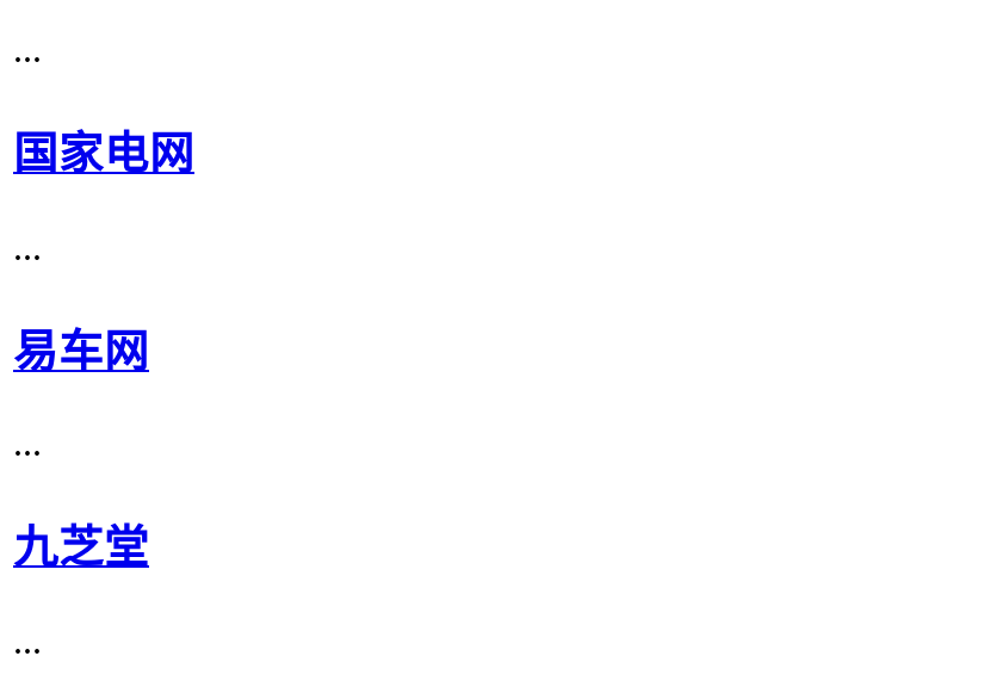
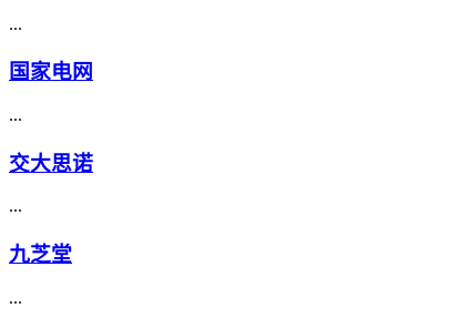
[13,326,149,376] 易车网 -> [9,151,93,175] 交大思诺

